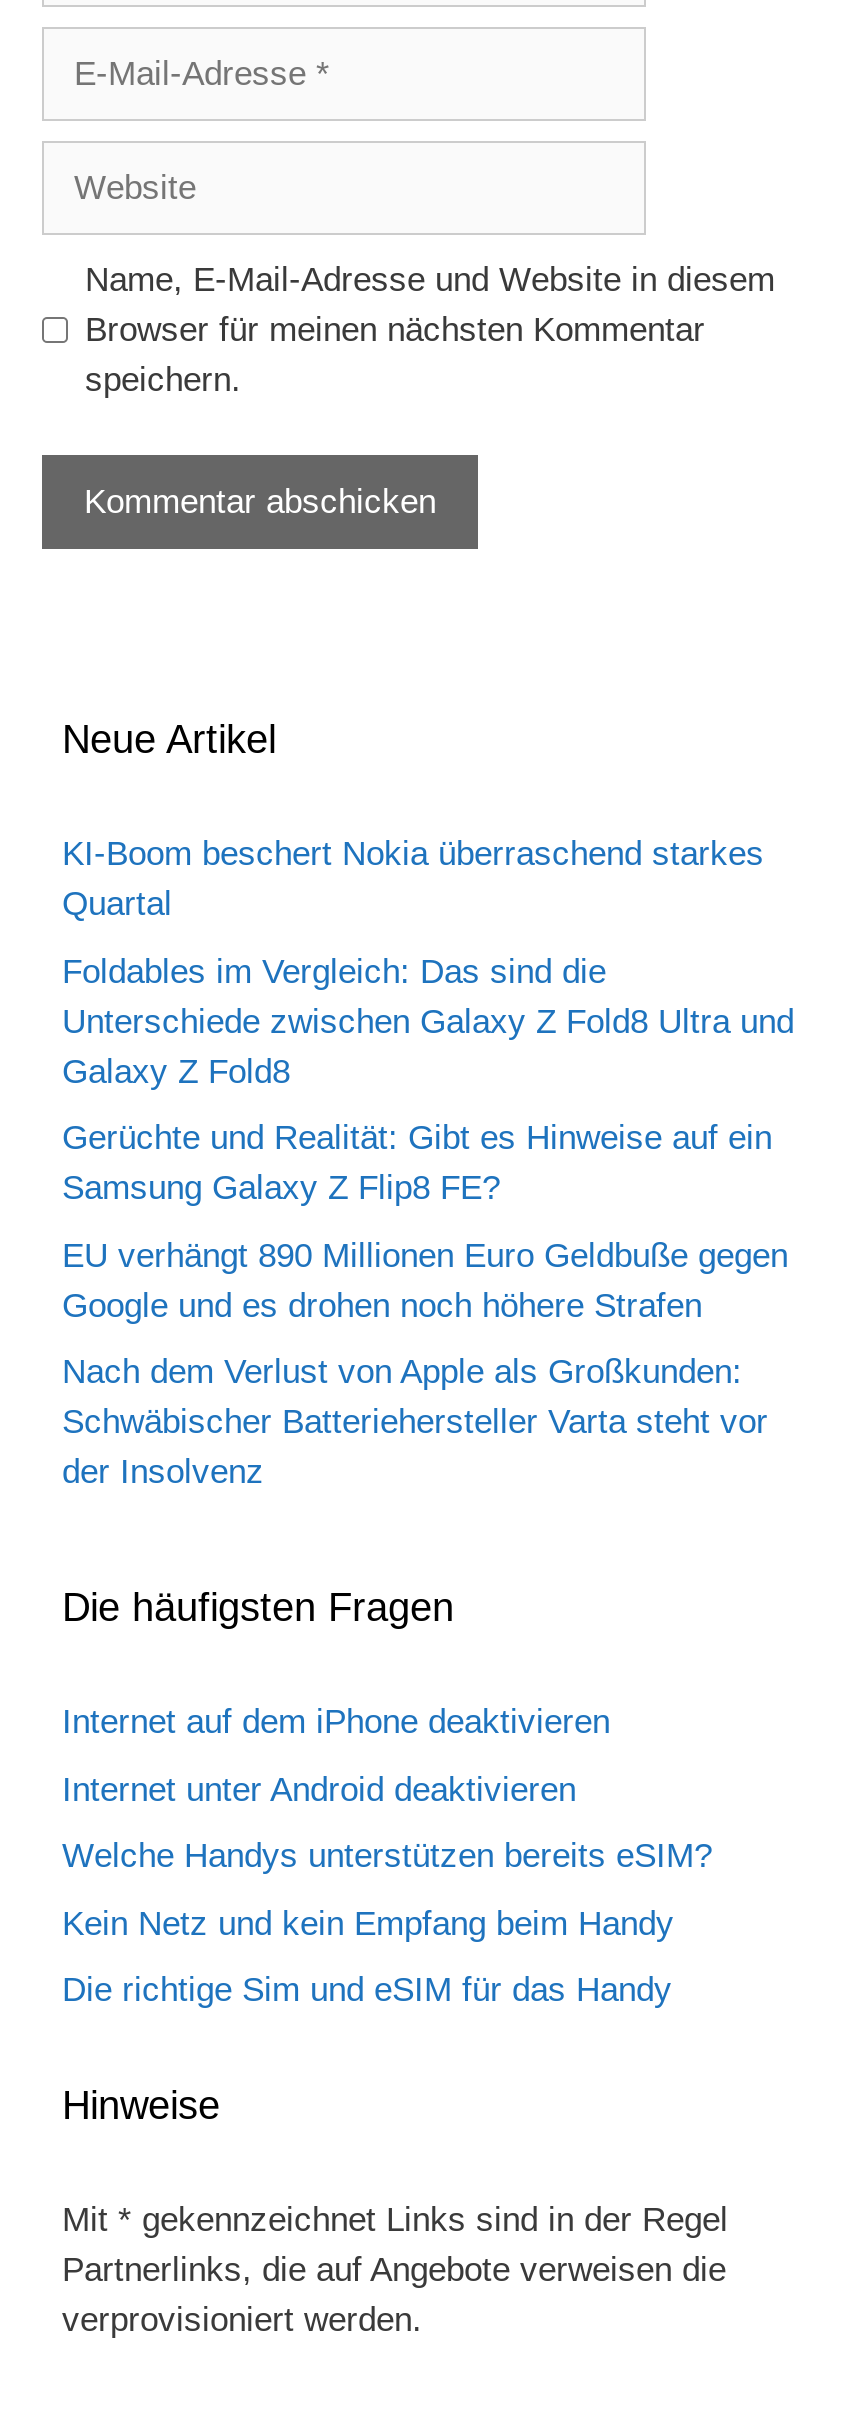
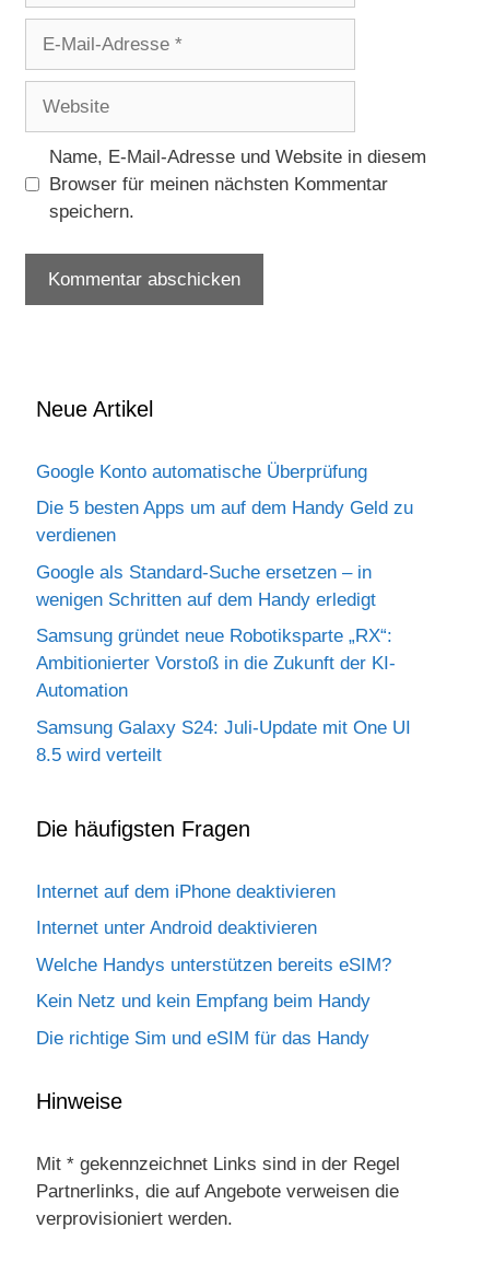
[62,836,764,924] KI-Boom beschert Nokia überraschend starkes | Quartal -> [36,461,367,482] Google Konto automatische Überprüfung
[62,953,794,1091] Foldables im Vergleich: Das sind die | Unterschiede zwischen Galaxy Z Fold8 Ultra und | Galaxy Z Fold8 -> [36,498,413,546] Die 5 besten Apps um auf dem Handy Geld zu | verdienen
[62,1120,772,1208] Gerüchte und Realität: Gibt es Hinweise auf ein | Samsung Galaxy Z Flip8 FE? -> [36,562,376,610] Google als Standard-Suche ersetzen – in | wenigen Schritten auf dem Handy erledigt
[62,1237,788,1325] EU verhängt 890 Millionen Euro Geldbuße gegen | Google und es drohen noch höhere Strafen -> [36,625,396,701] Samsung gründet neue Robotiksparte „RX“: | Ambitionierter Vorstoß in die Zukunft der KI- | Automation
[62,1354,768,1492] Nach dem Verlust von Apple als Großkunden: | Schwäbischer Batteriehersteller Varta steht vor | der Insolvenz -> [36,717,411,765] Samsung Galaxy S24: Juli-Update mit One UI | 8.5 wird verteilt

